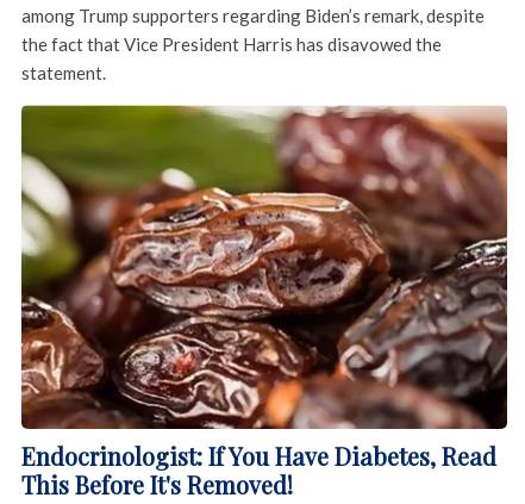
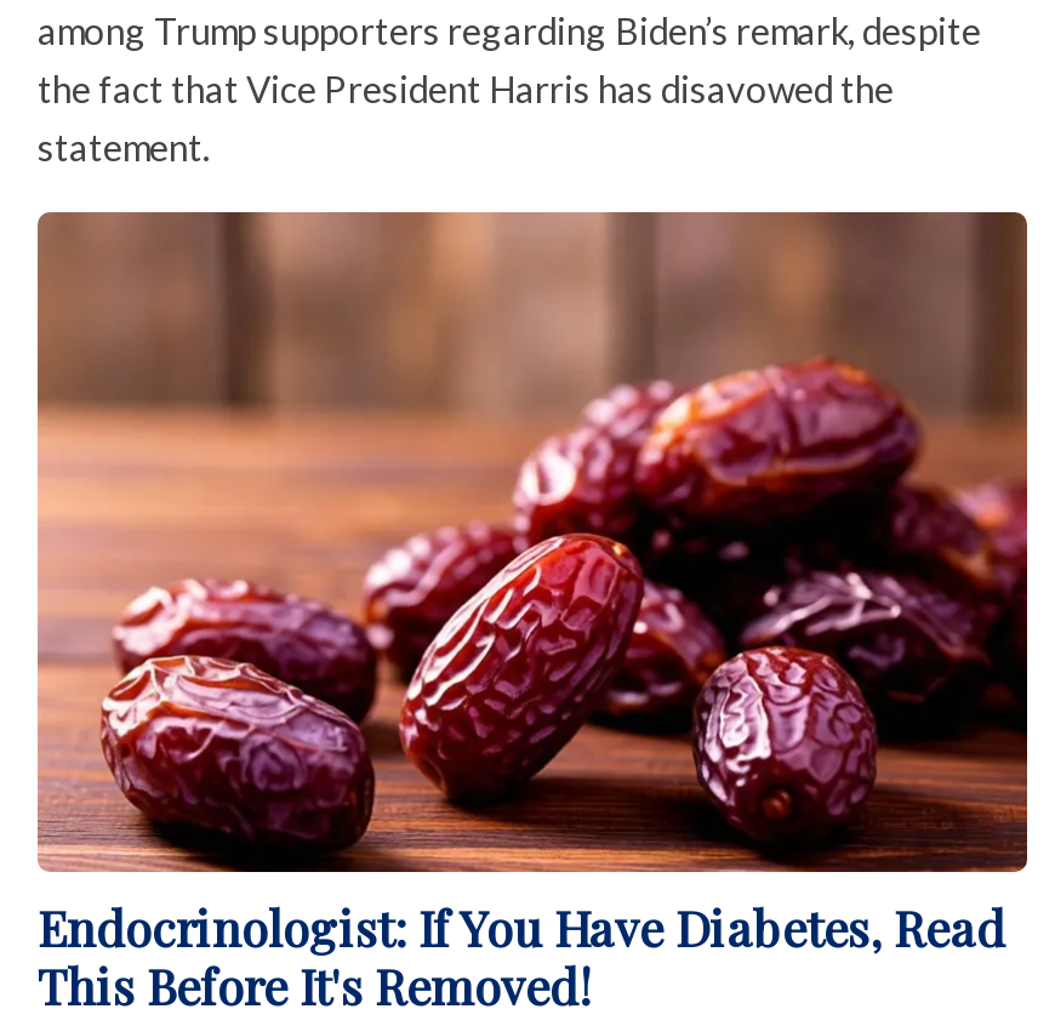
[20,105,508,430] [image] -> [38,211,1030,876] [image]

